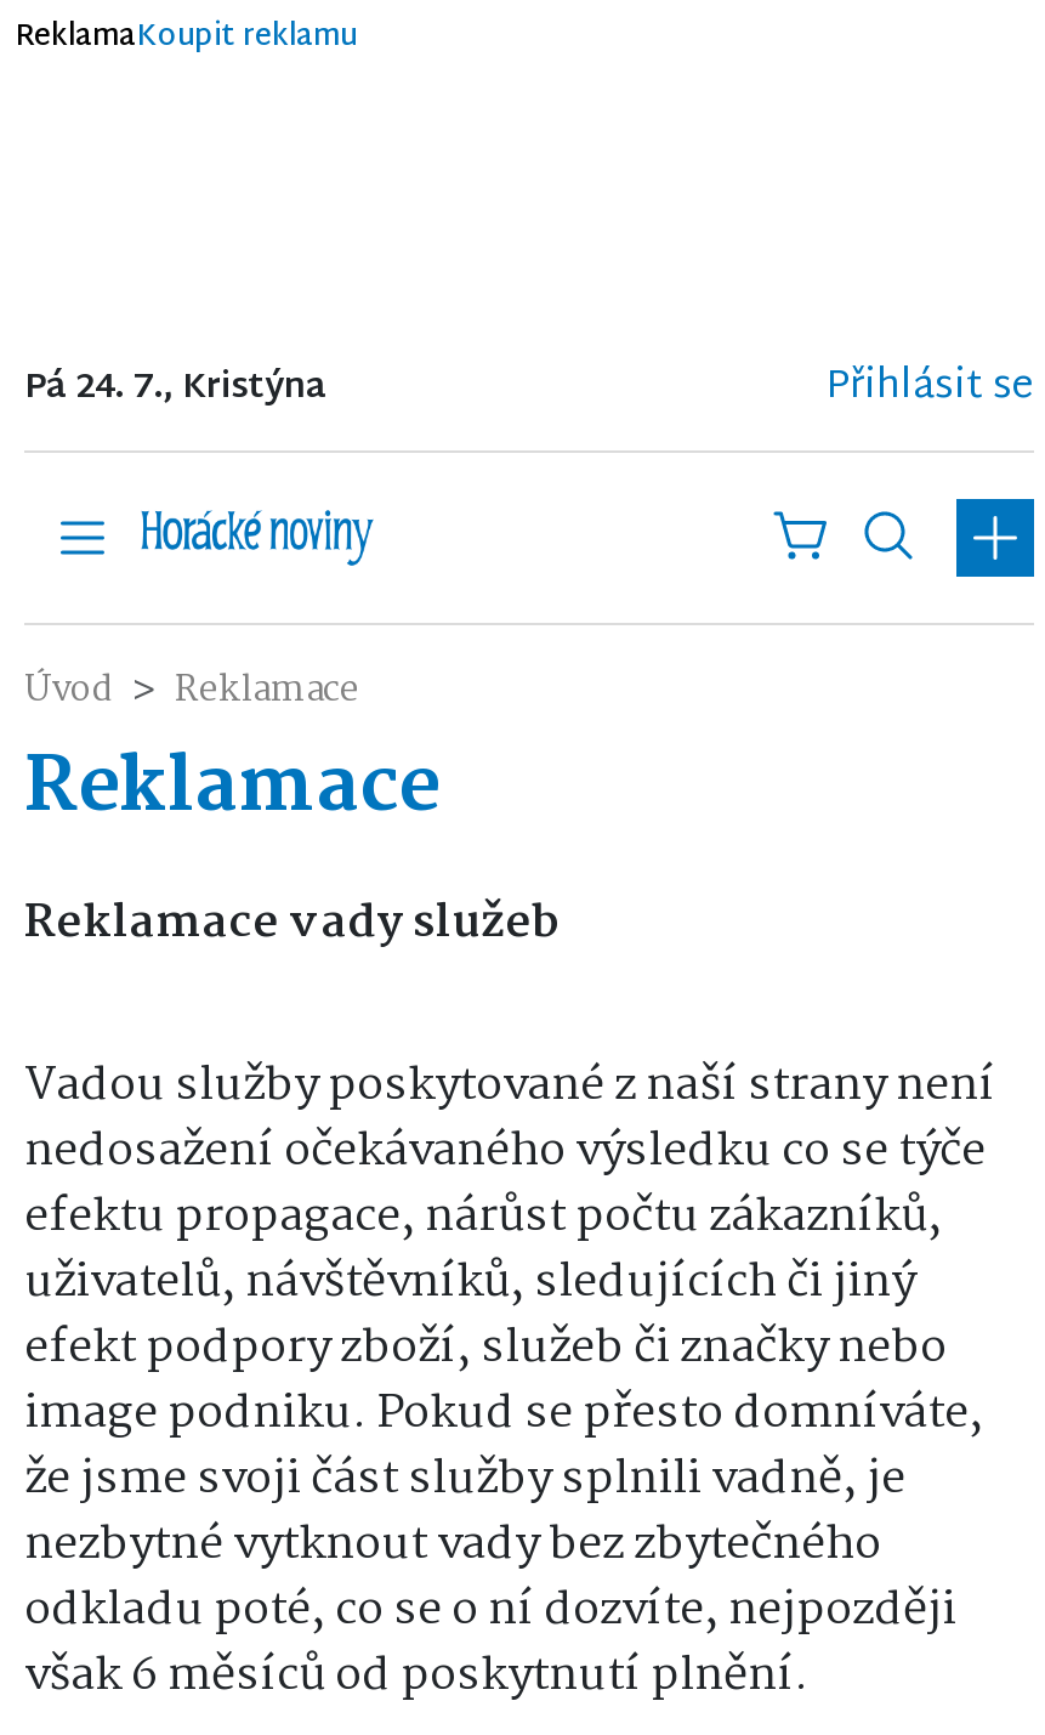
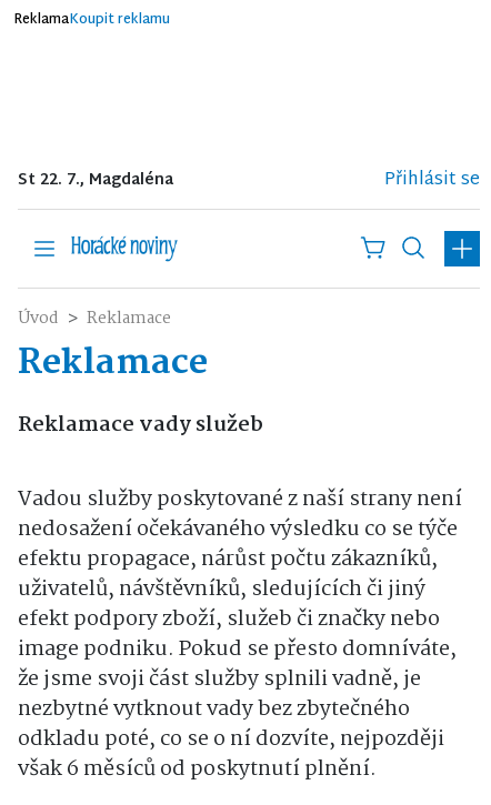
[24,358,325,419] Pá 24. 7., Kristýna -> [18,167,173,194] St 22. 7., Magdaléna

